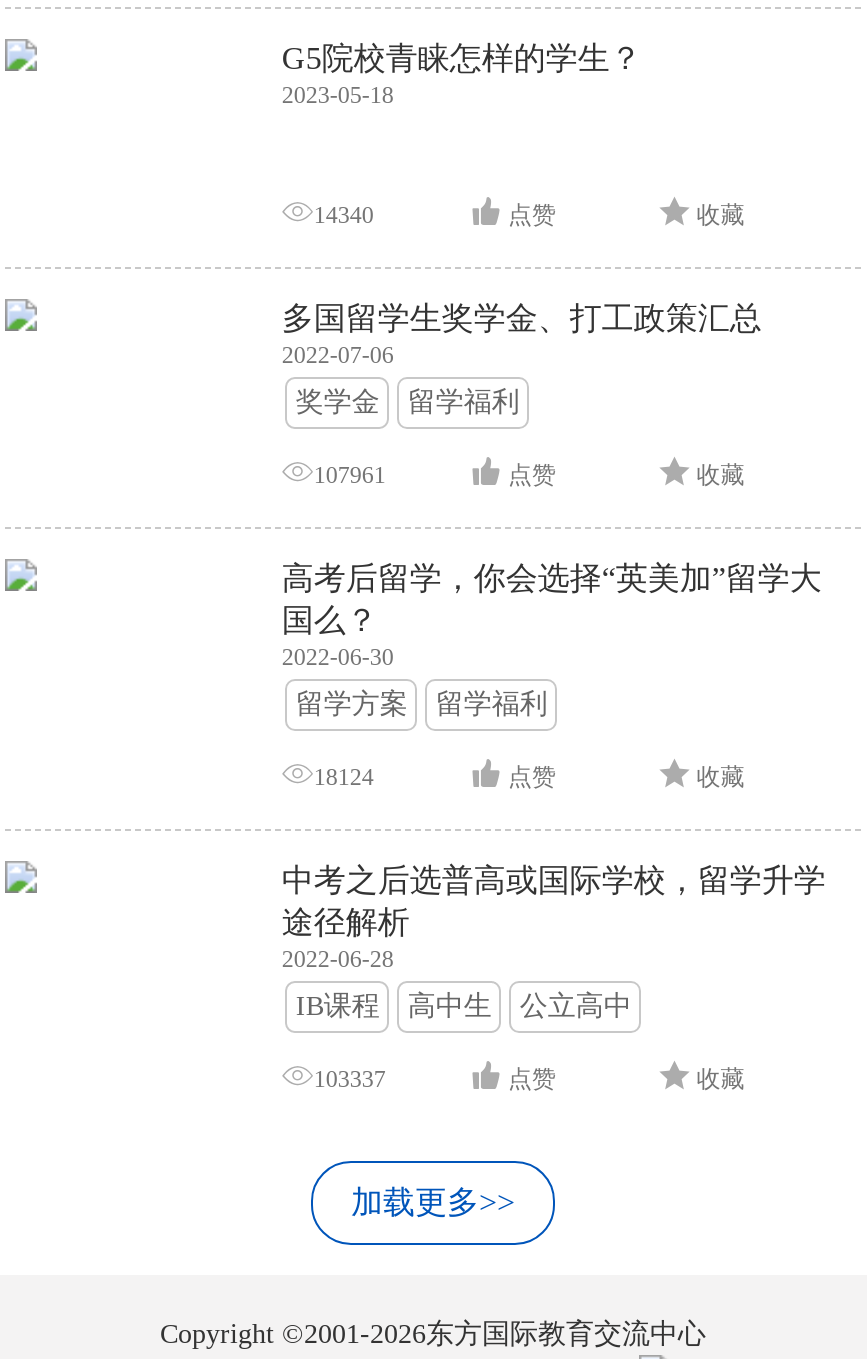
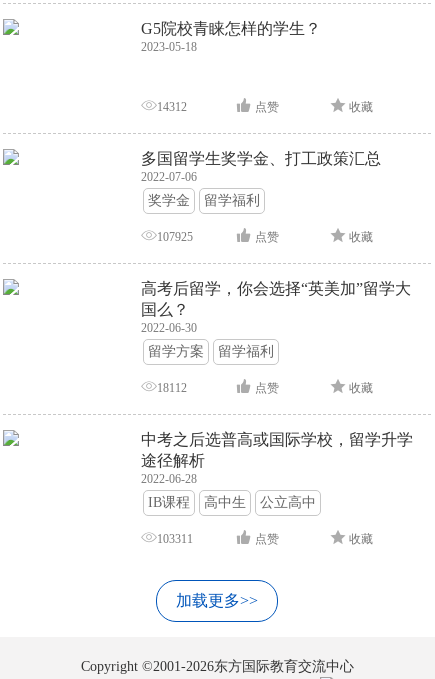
[314,202,374,230] 14340 -> [157,100,187,114] 14312
[314,462,386,490] 107961 -> [157,230,193,244] 107925
[314,764,374,792] 18124 -> [157,381,187,395] 18112
[314,1066,386,1094] 103337 -> [157,532,193,546] 103311

